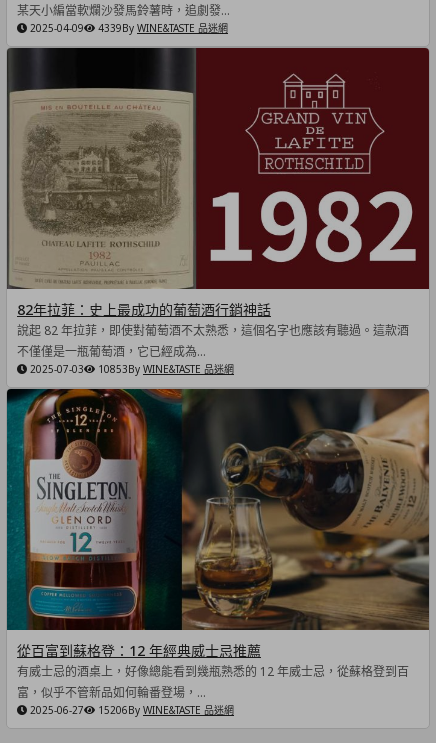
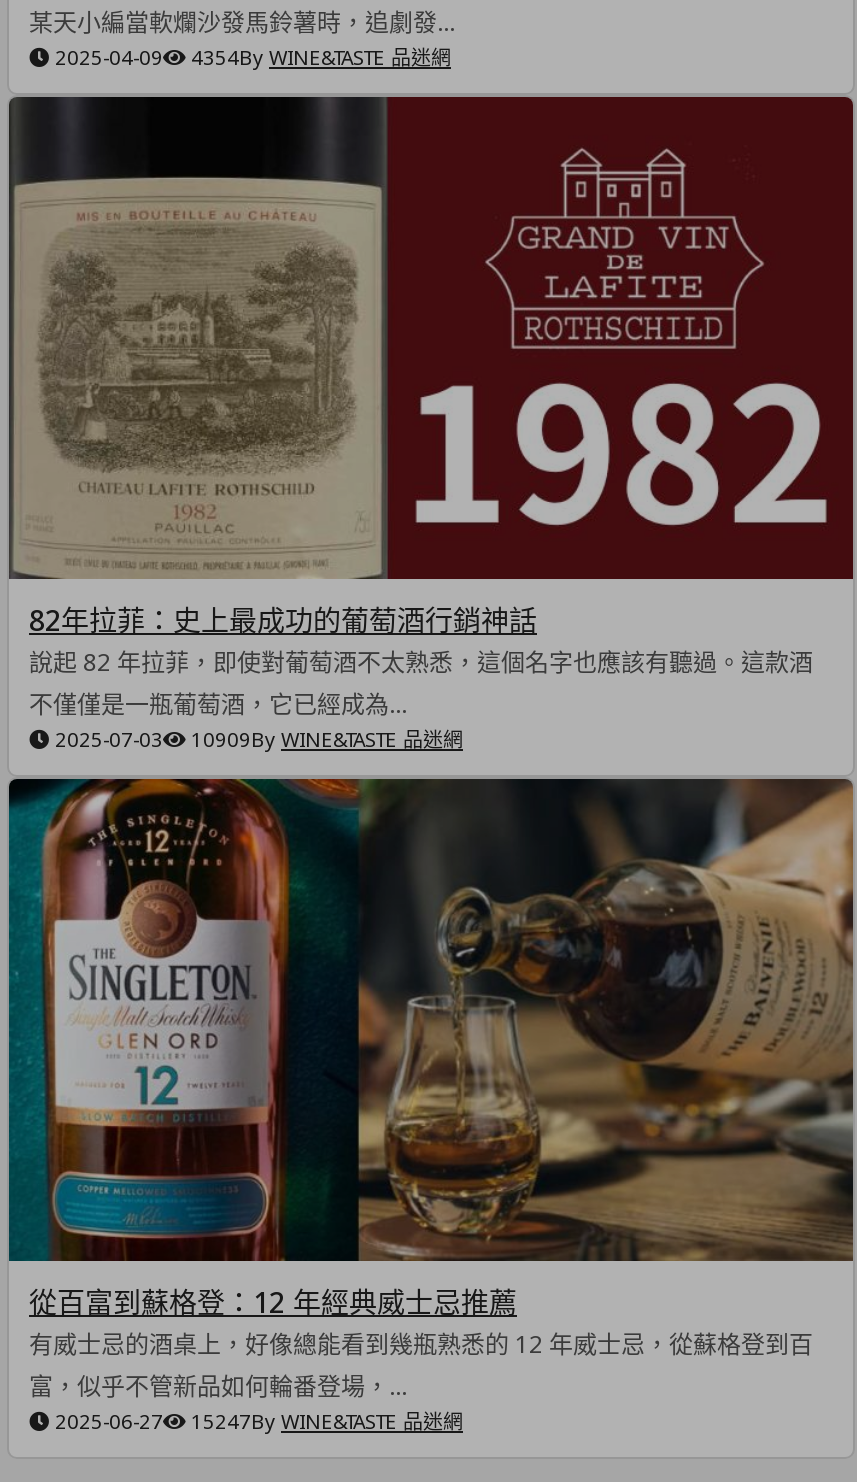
[98,21,228,35] 4339By WINE&TASTE 品迷網 -> [191,42,451,70] 4354By WINE&TASTE 品迷網
[98,362,234,376] 10853By WINE&TASTE 品迷網 -> [191,725,463,753] 10909By WINE&TASTE 品迷網
[98,703,234,717] 15206By WINE&TASTE 品迷網 -> [191,1407,463,1435] 15247By WINE&TASTE 品迷網

